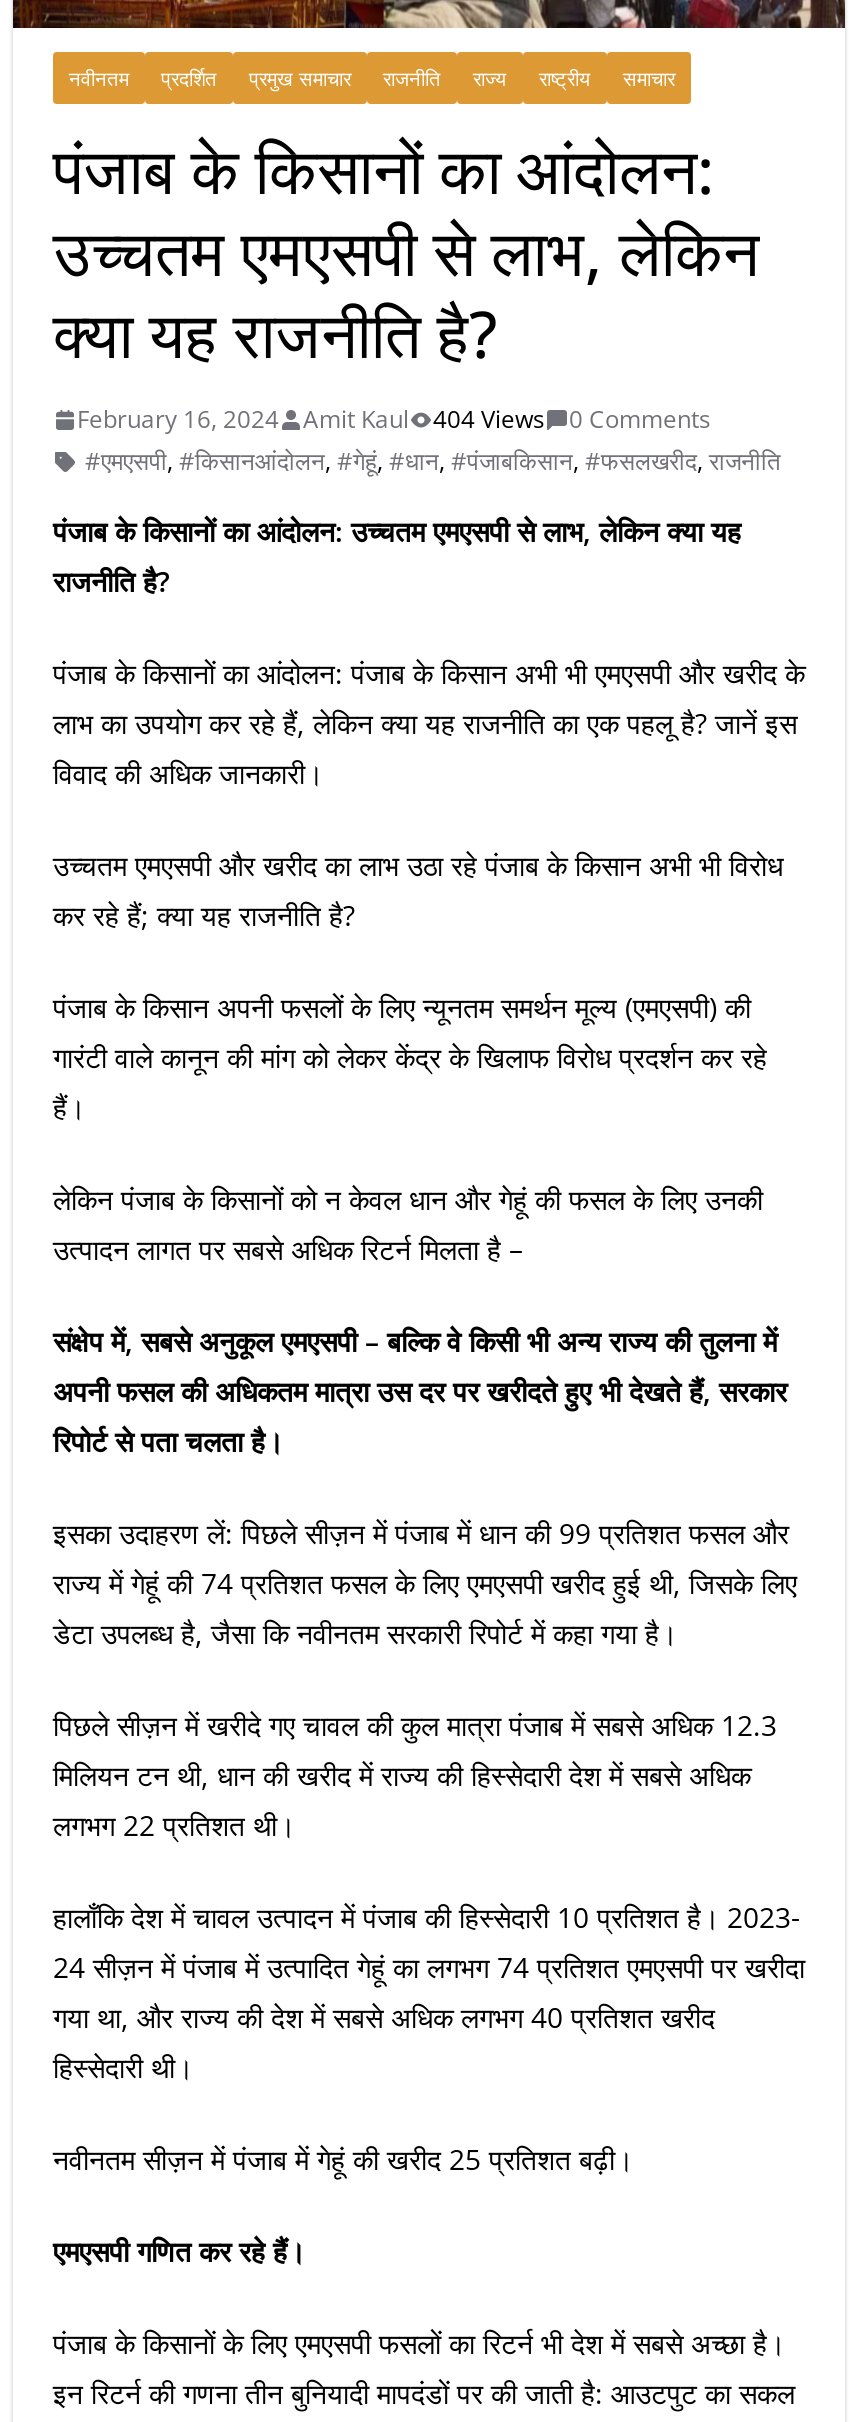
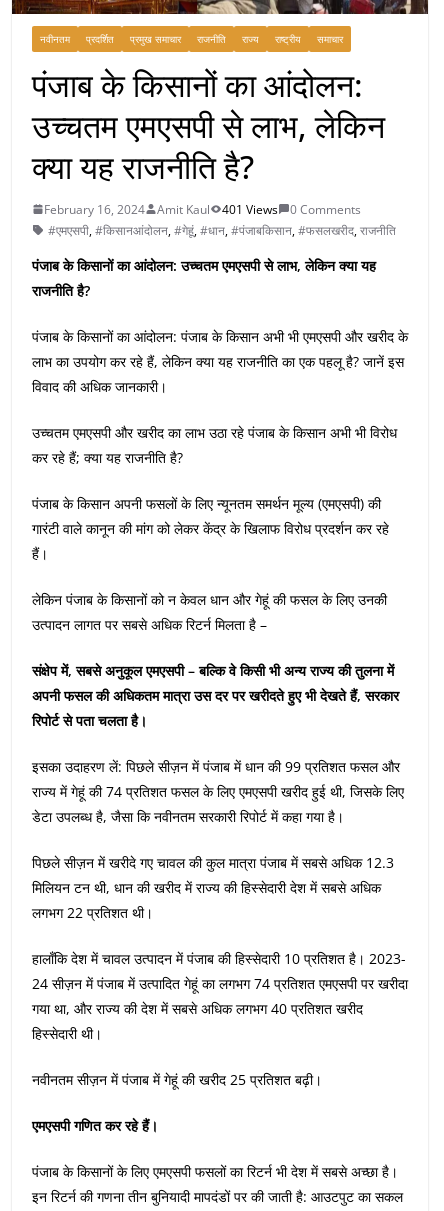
[77,402,711,436] February 16, 2024 Amit Kaul 404 Views 0 Comments -> [44,201,361,218] February 16, 2024 Amit Kaul 401 Views 0 Comments

